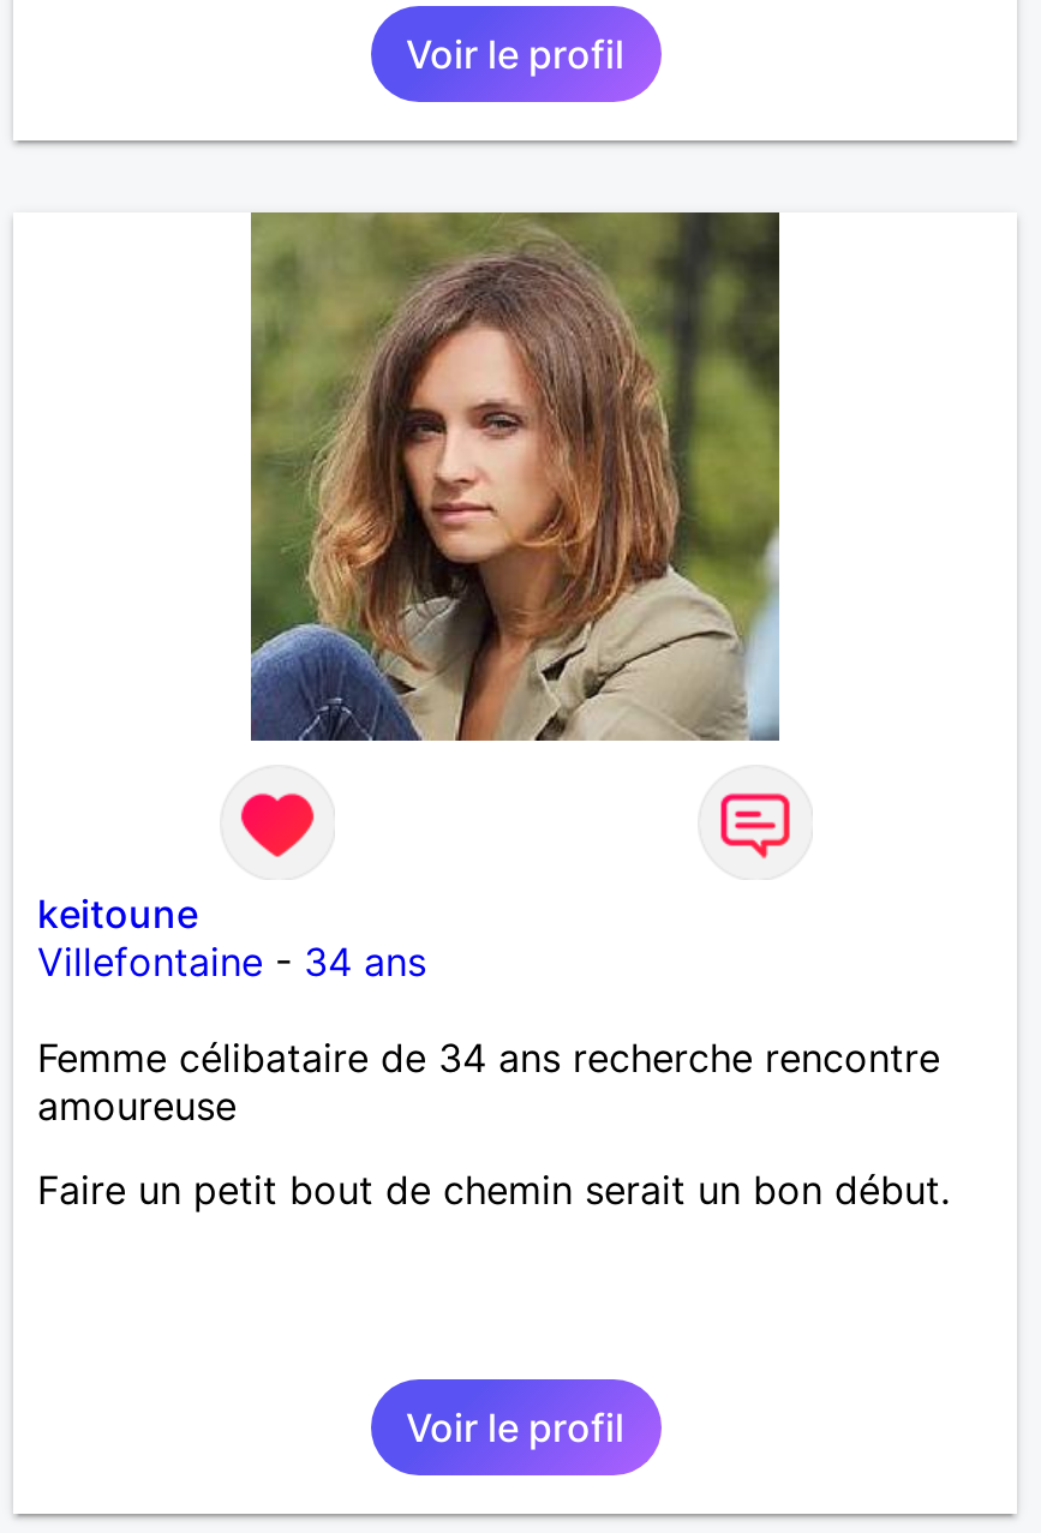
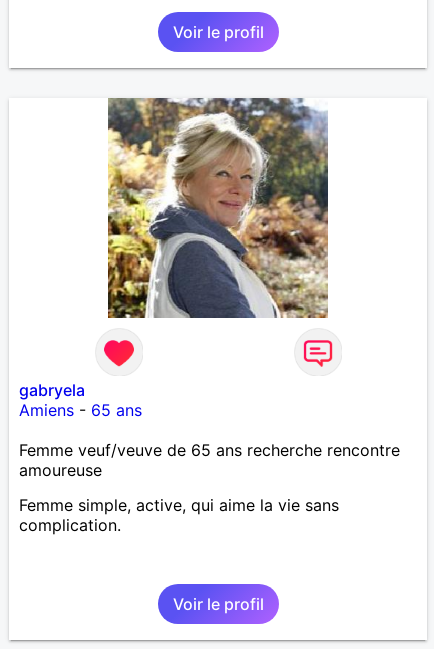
[249,210,782,743] [image] -> [107,97,329,319] [image]
[37,889,426,985] keitoune | Villefontaine - 34 ans -> [19,380,142,420] gabryela | Amiens - 65 ans
[37,1033,940,1081] Femme célibataire de 34 ans recherche rencontre -> [19,440,400,460] Femme veuf/veuve de 65 ans recherche rencontre
[37,1165,950,1213] Faire un petit bout de chemin serait un bon début. -> [19,495,339,535] Femme simple, active, qui aime la vie sans | complication.

